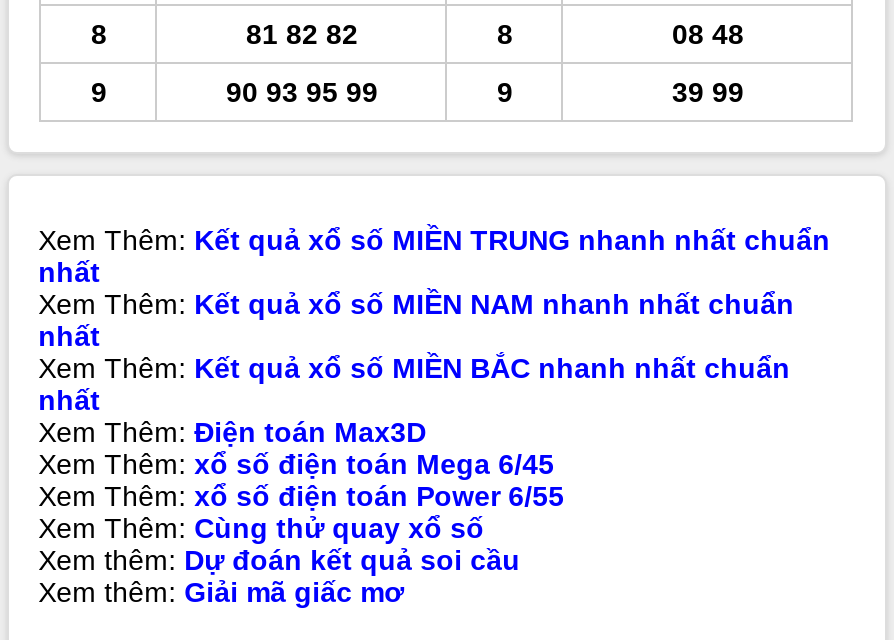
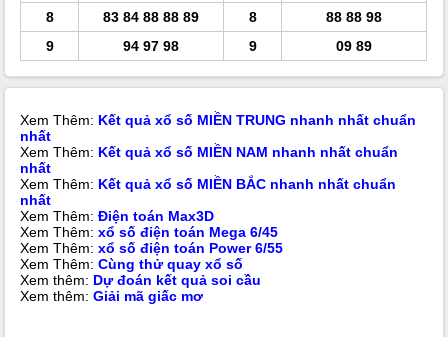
[246,18,358,50] 81 82 82 -> [103,9,199,25] 83 84 88 88 89
[672,18,744,50] 08 48 -> [326,9,382,25] 88 88 98
[226,76,378,108] 90 93 95 99 -> [123,38,179,54] 94 97 98
[672,76,744,108] 39 99 -> [336,38,372,54] 09 89

